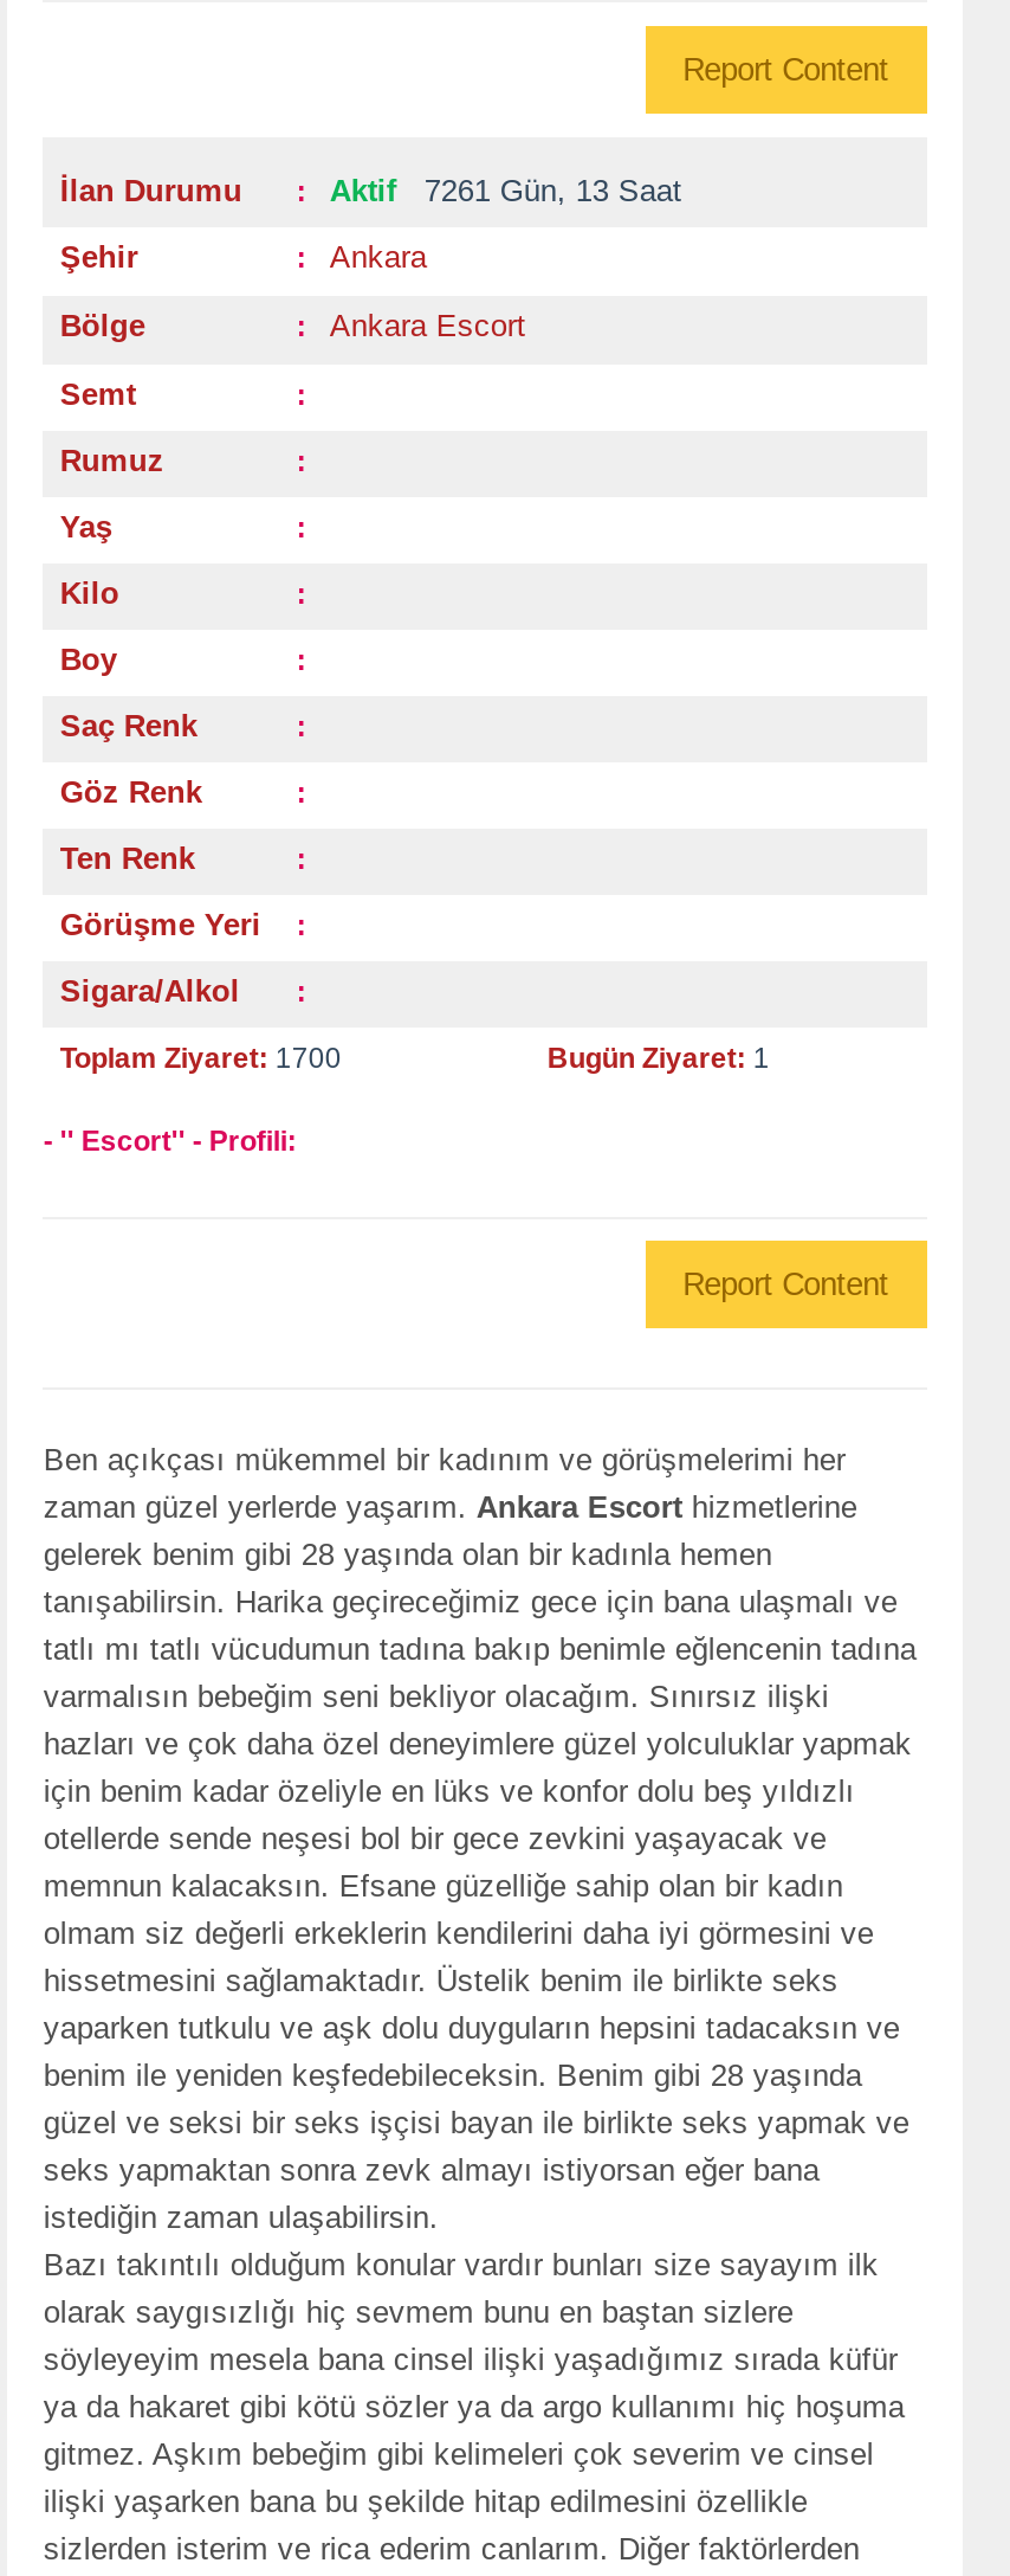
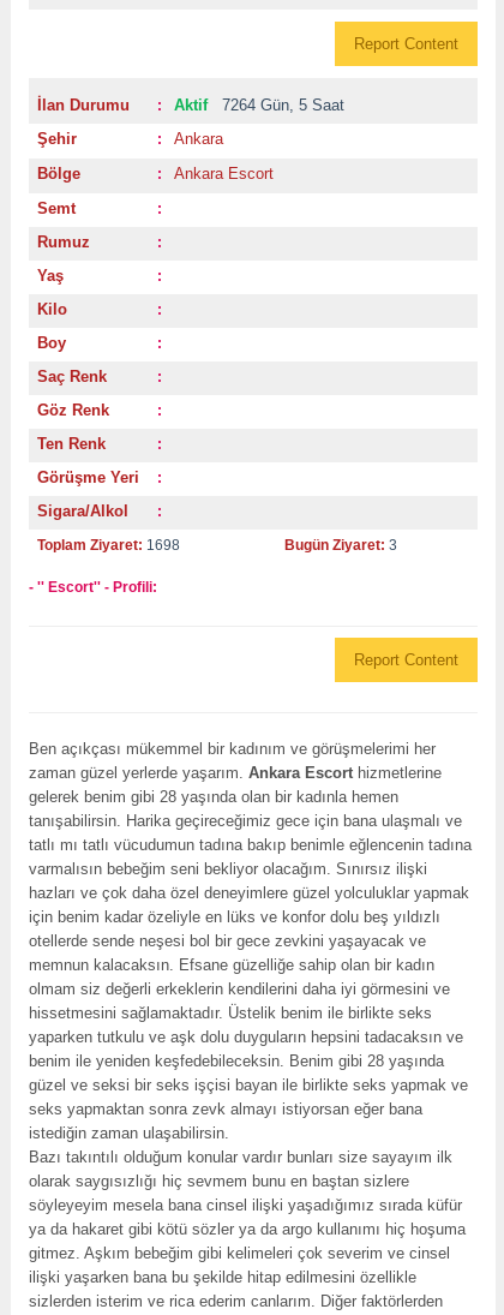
[330,174,682,209] Aktif 7261 Gün, 13 Saat -> [174,97,345,115] Aktif 7264 Gün, 5 Saat
[60,1043,342,1076] Toplam Ziyaret: 1700 -> [38,537,180,554] Toplam Ziyaret: 1698
[547,1043,770,1076] Bugün Ziyaret: 1 -> [285,537,398,554] Bugün Ziyaret: 3

